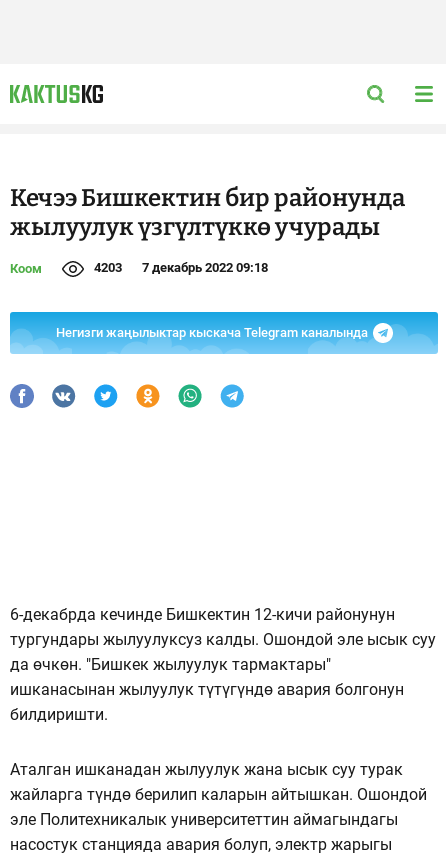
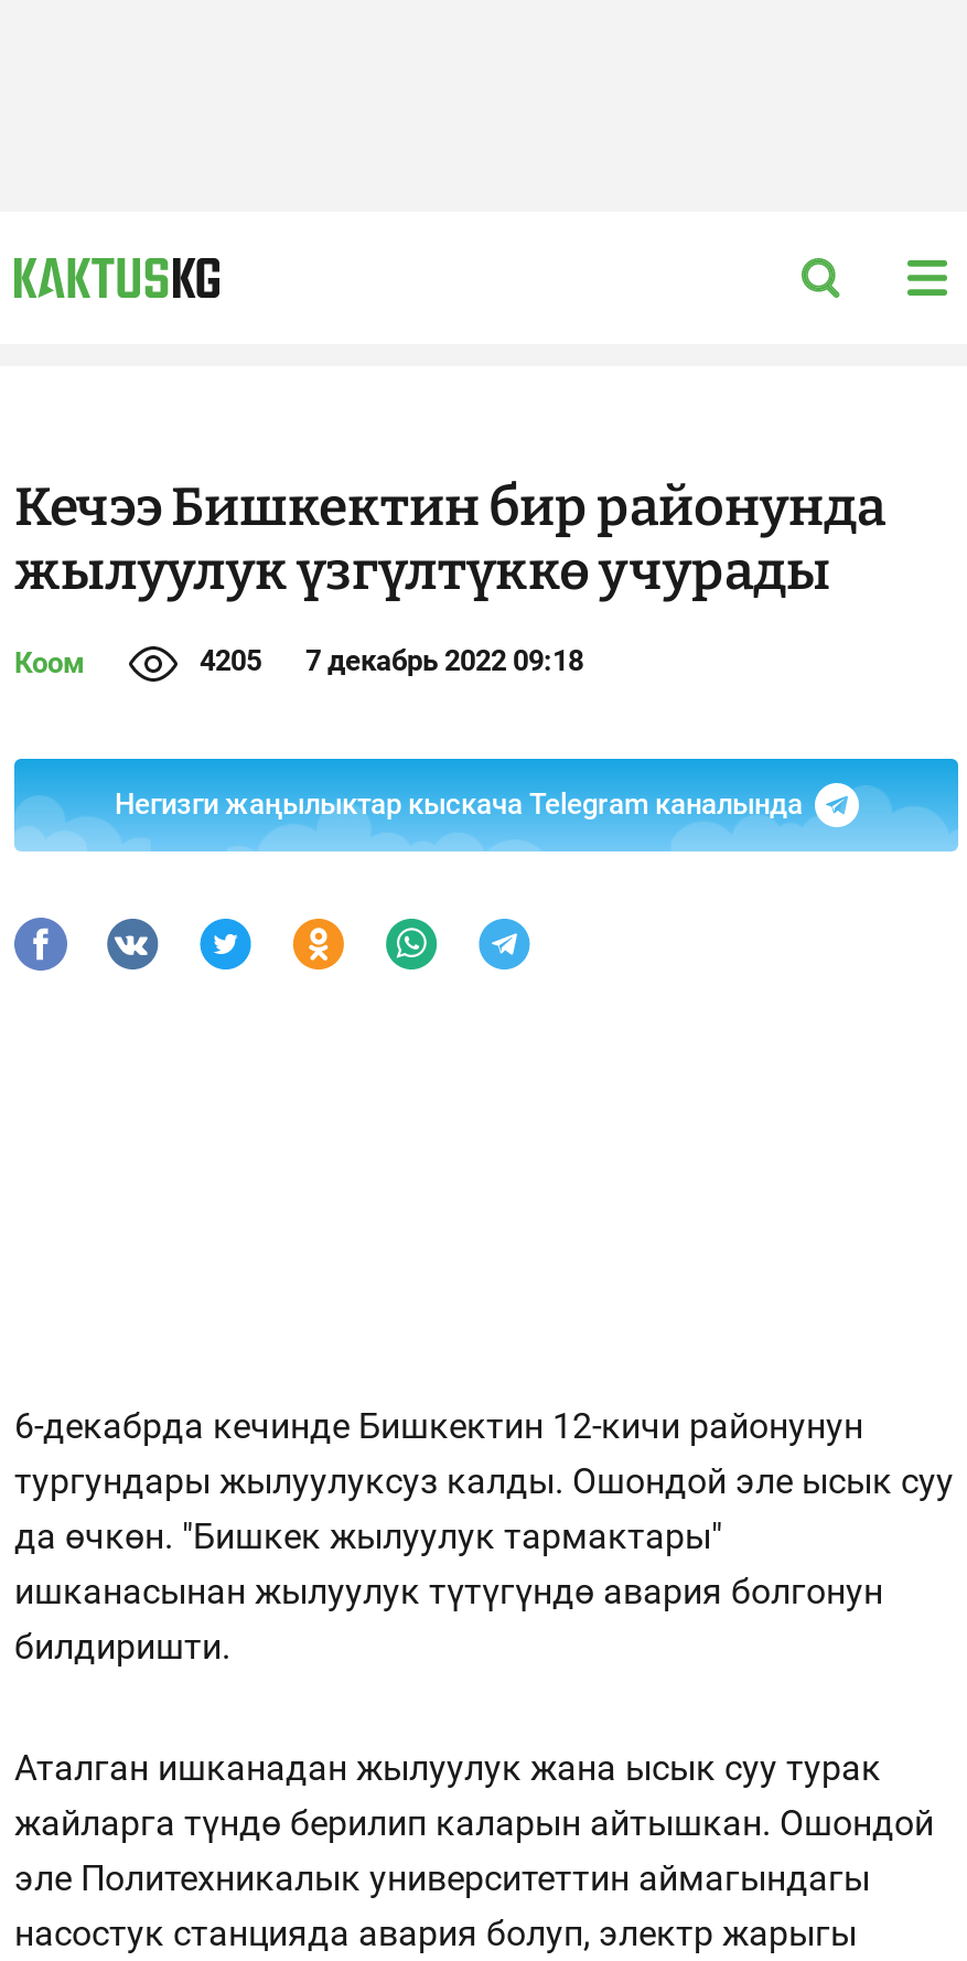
[94,260,268,275] 4203 7 декабрь 2022 09:18 -> [200,644,583,677] 4205 7 декабрь 2022 09:18

